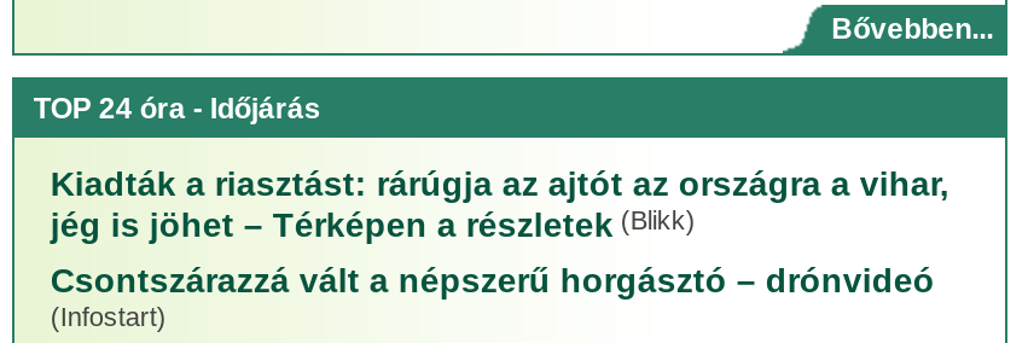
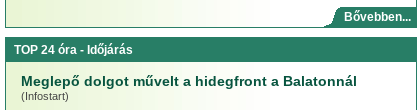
[50,164,949,299] Kiadták a riasztást: rárúgja az ajtót az országra a vihar, | jég is jöhet – Térképen a részletek (Blikk) | Csontszárazzá vált a népszerű horgásztó – drónvideó -> [21,73,357,89] Meglepő dolgot művelt a hidegfront a Balatonnál

